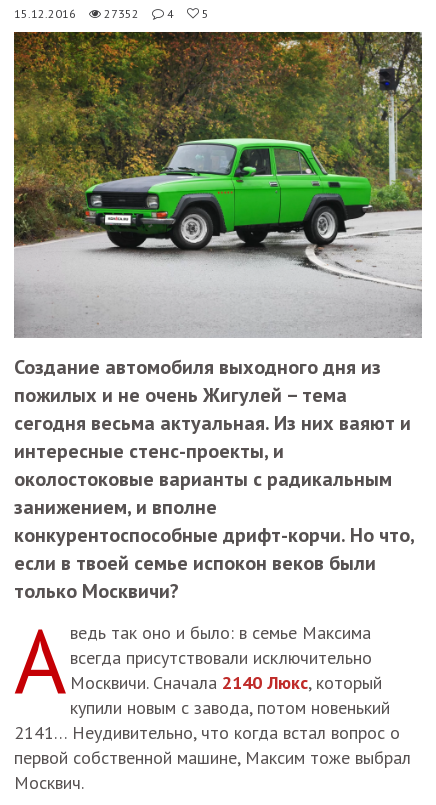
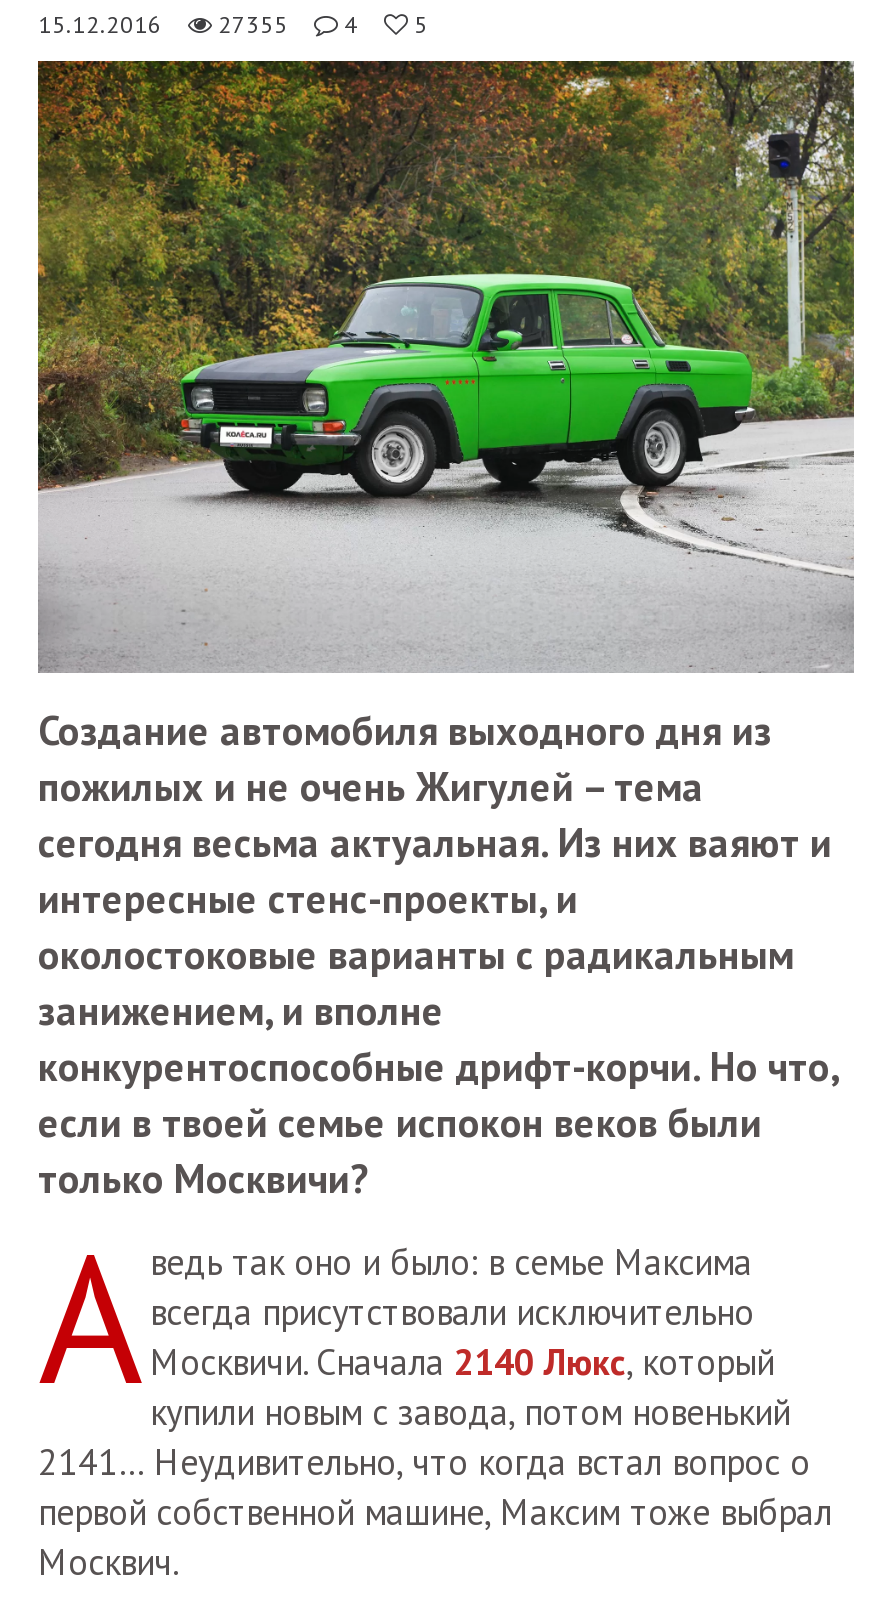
[14,6,209,21] 15.12.2016 27352 4 5 -> [38,9,428,39] 15.12.2016 27355 4 5

